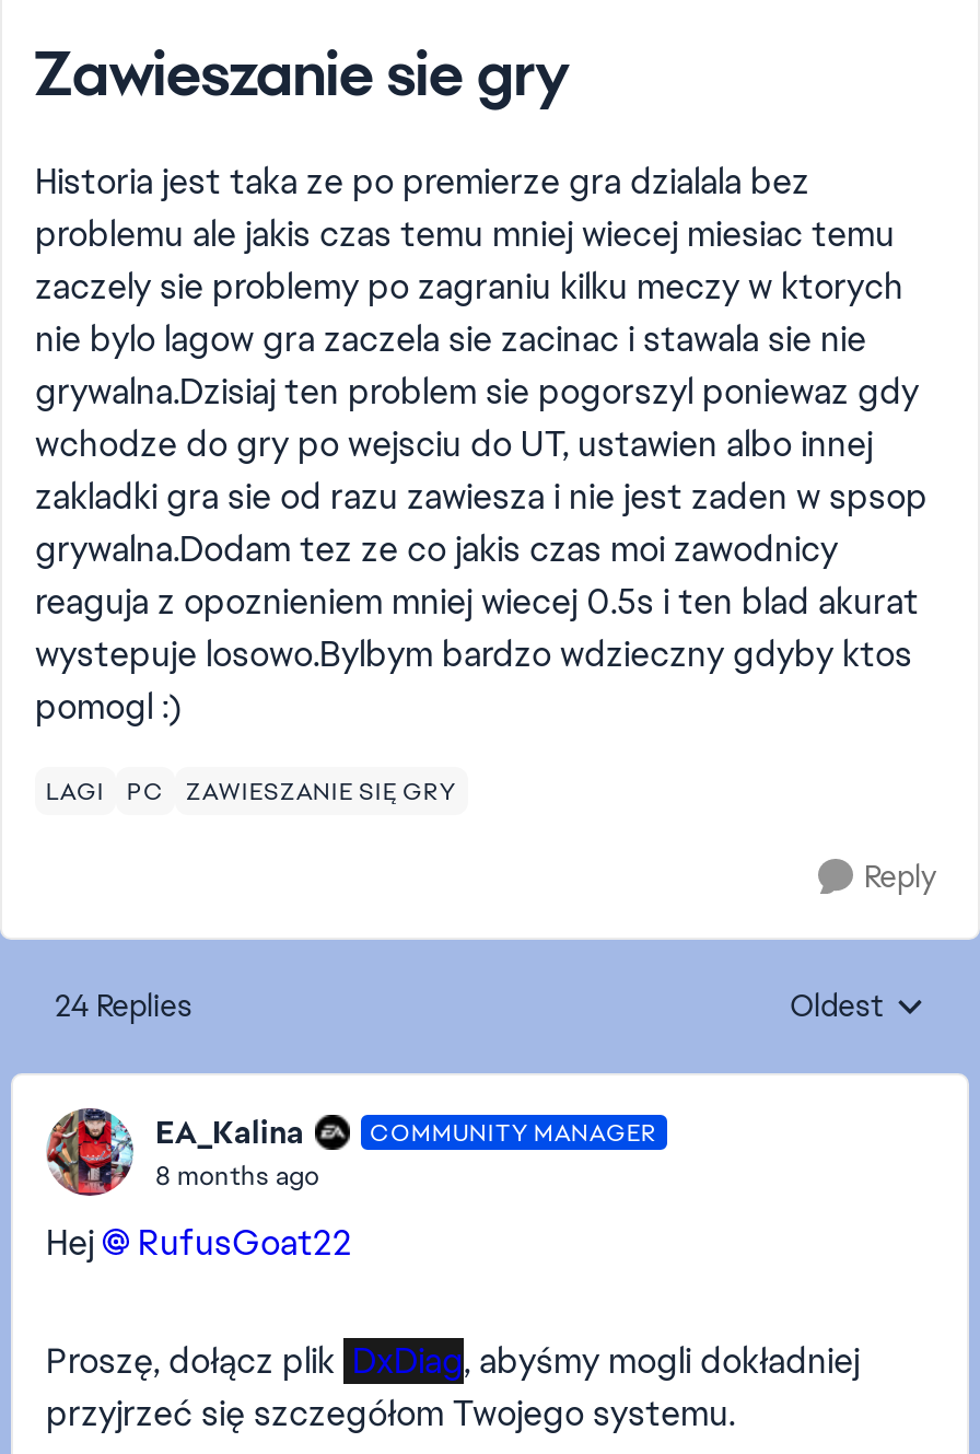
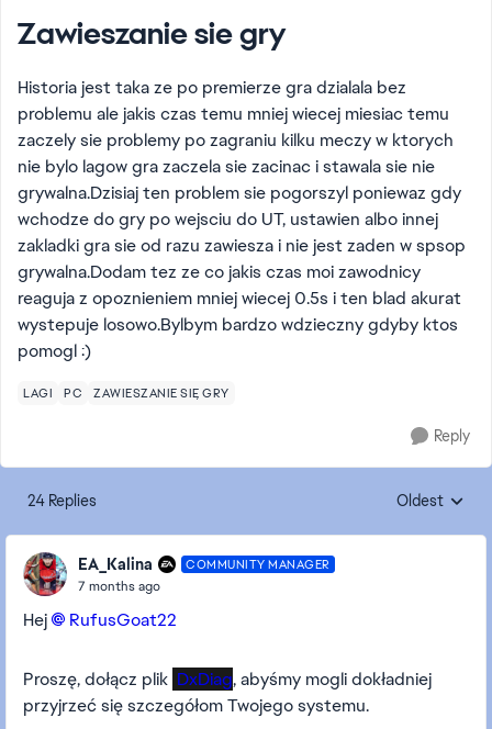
[155,1158,319,1193] 8 months ago -> [78,577,160,595] 7 months ago

